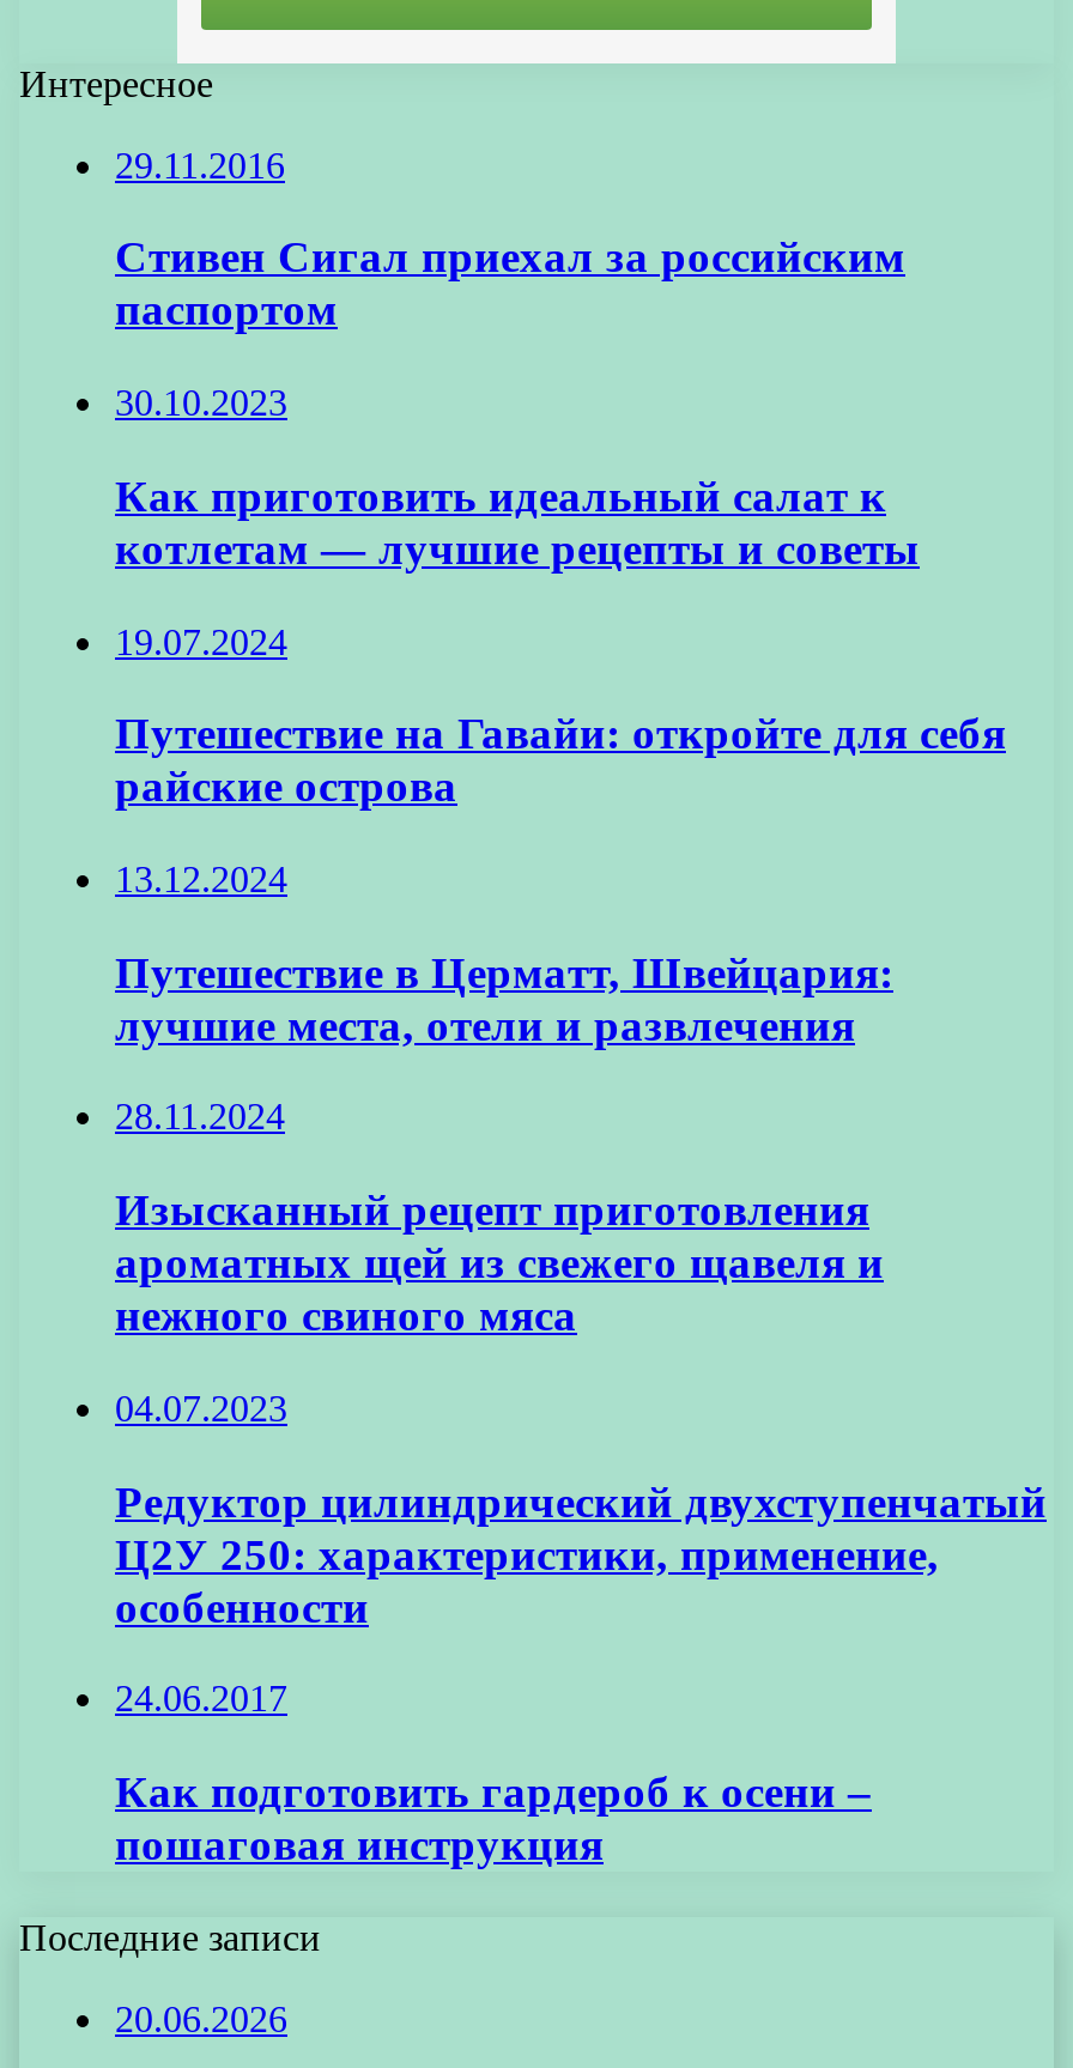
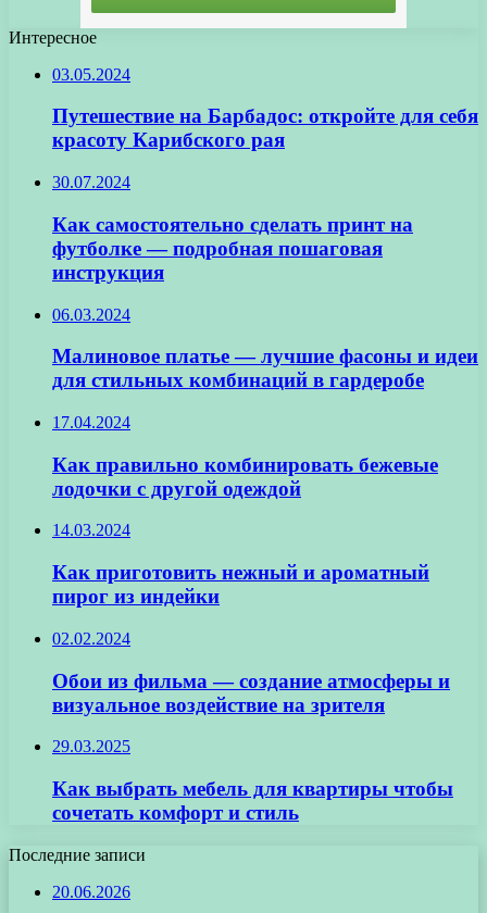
[115,144,285,185] 29.11.2016 -> [52,65,130,83] 03.05.2024
[115,232,905,335] Стивен Сигал приехал за российским | паспортом -> [52,105,478,152] Путешествие на Барбадос: откройте для себя | красоту Карибского рая
[115,382,287,423] 30.10.2023 -> [52,173,130,191] 30.07.2024
[115,470,920,573] Как приготовить идеальный салат к | котлетам — лучшие рецепты и советы -> [52,213,413,283] Как самостоятельно сделать принт на | футболке — подробная пошаговая | инструкция
[115,621,287,661] 19.07.2024 -> [52,305,130,323] 06.03.2024
[115,708,1006,811] Путешествие на Гавайи: откройте для себя | райские острова -> [52,345,478,392] Малиновое платье — лучшие фасоны и идеи | для стильных комбинаций в гардеробе
[115,859,287,899] 13.12.2024 -> [52,413,130,432] 17.04.2024
[115,946,893,1049] Путешествие в Церматт, Швейцария: | лучшие места, отели и развлечения -> [52,453,438,500] Как правильно комбинировать бежевые | лодочки с другой одеждой
[115,1097,285,1137] 28.11.2024 -> [52,521,130,540] 14.03.2024
[115,1185,884,1340] Изысканный рецепт приготовления | ароматных щей из свежего щавеля и | нежного свиного мяса -> [52,561,429,608] Как приготовить нежный и ароматный | пирог из индейки
[115,1388,287,1428] 04.07.2023 -> [52,629,130,648] 02.02.2024
[115,1476,1047,1631] Редуктор цилиндрический двухступенчатый | Ц2У 250: характеристики, применение, | особенности -> [52,669,450,716] Обои из фильма — создание атмосферы и | визуальное воздействие на зрителя
[115,1678,287,1719] 24.06.2017 -> [52,737,130,756] 29.03.2025
[115,1766,872,1869] Как подготовить гардероб к осени – | пошаговая инструкция -> [52,777,453,824] Как выбрать мебель для квартиры чтобы | сочетать комфорт и стиль

